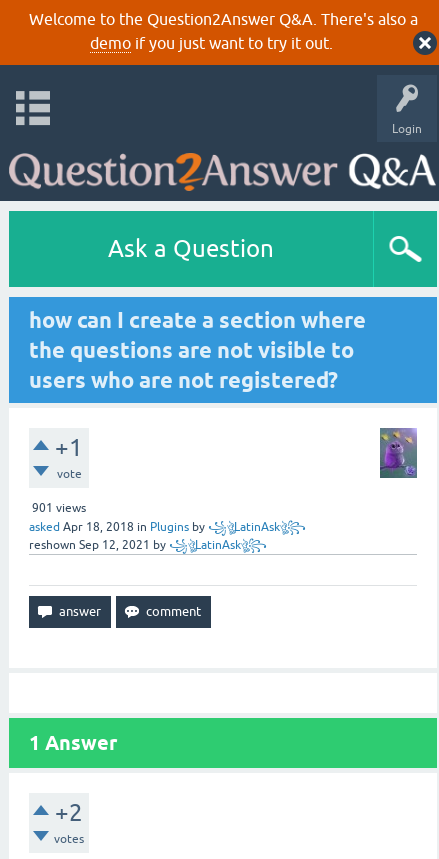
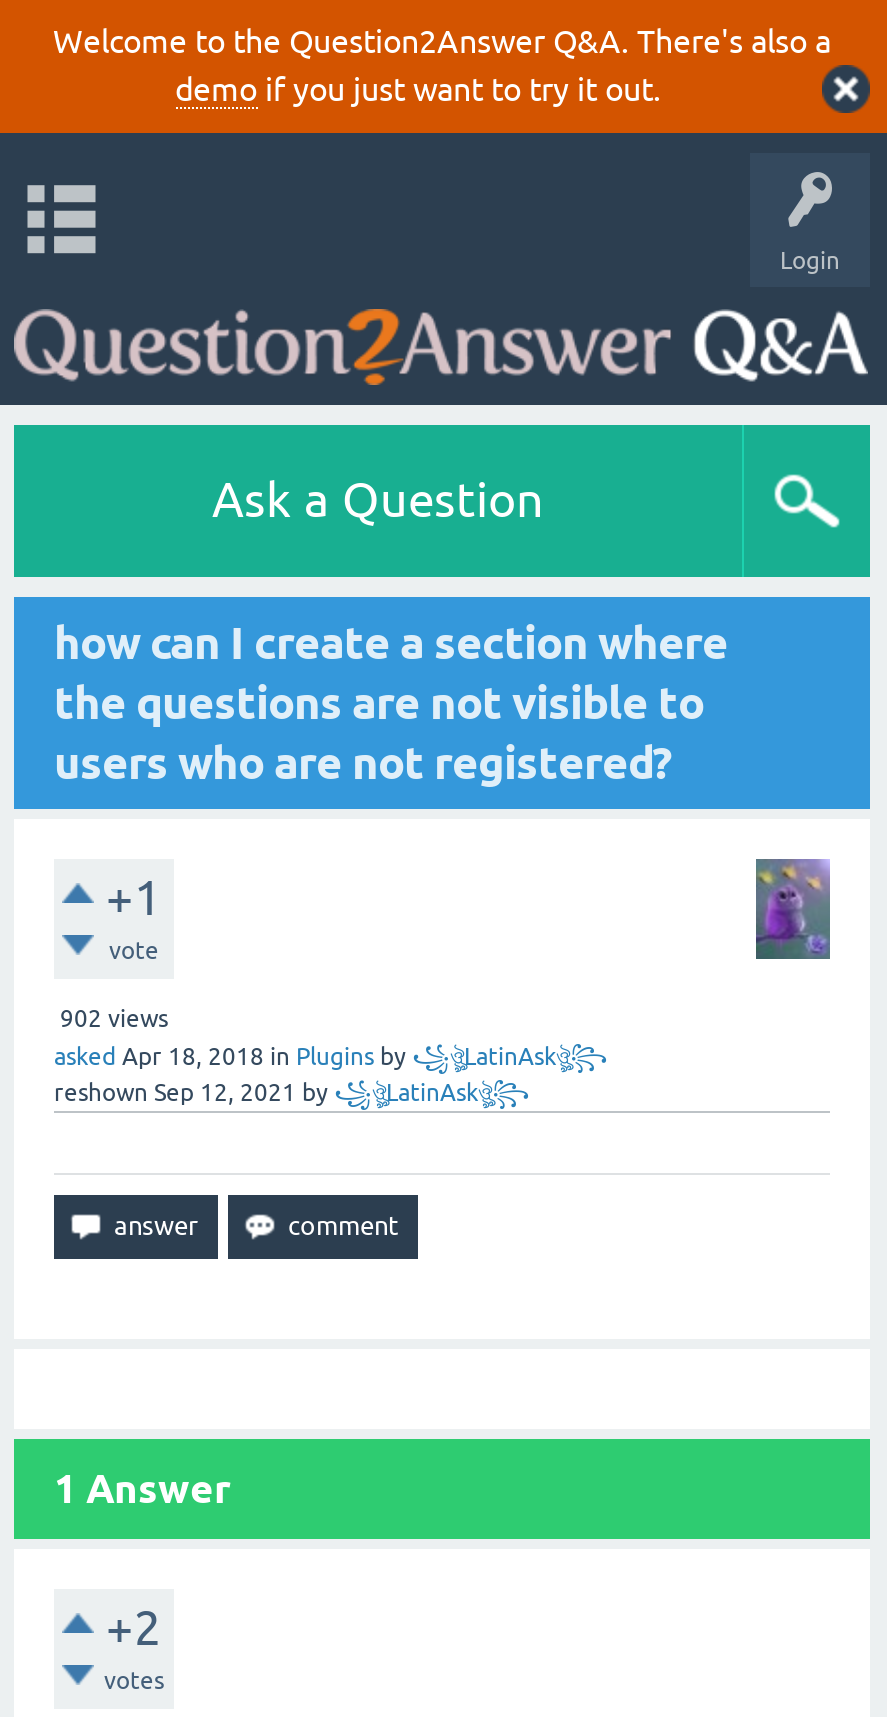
[32,501,86,515] 901 views -> [60,1005,168,1033] 902 views

